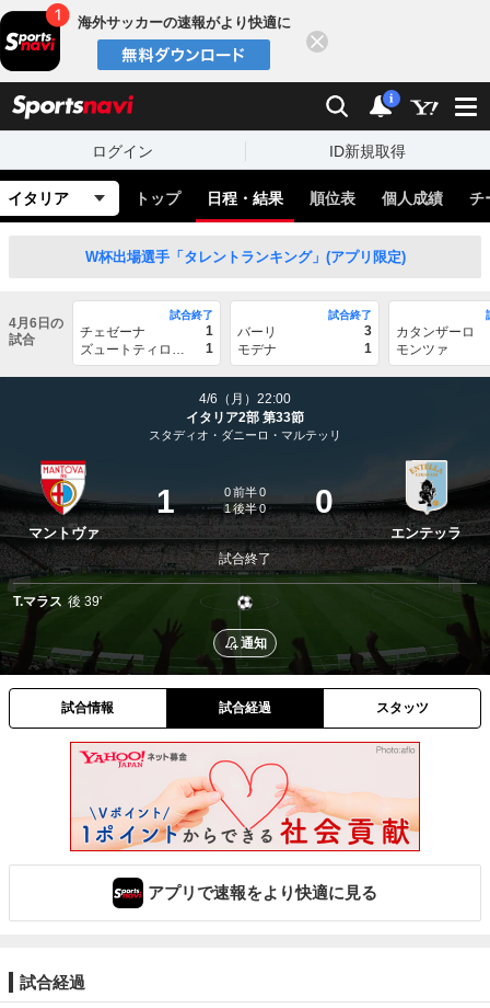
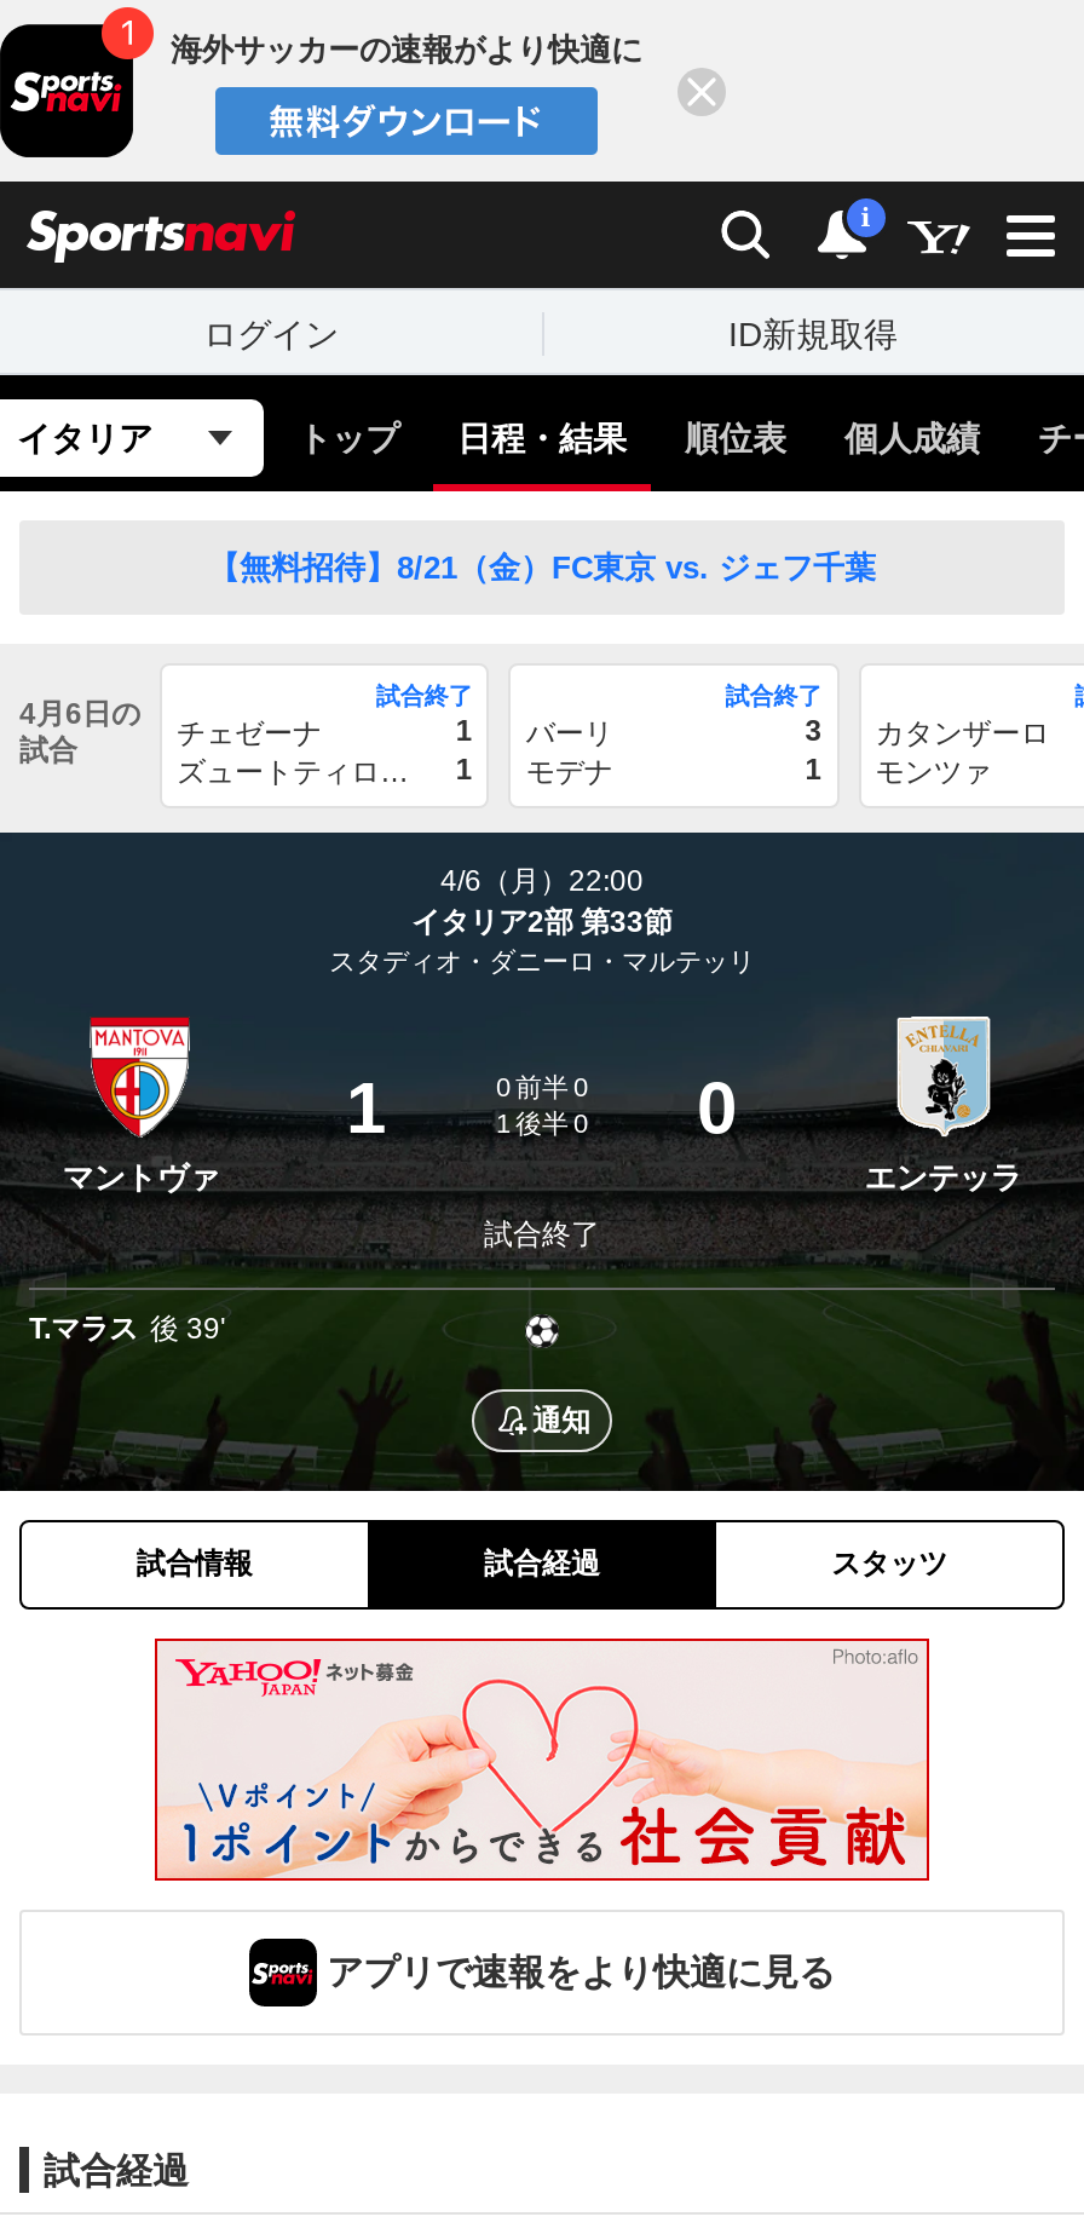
[85,249,405,265] W杯出場選手「タレントランキング」(アプリ限定) -> [208,549,876,586] 【無料招待】8/21（金）FC東京 vs. ジェフ千葉

